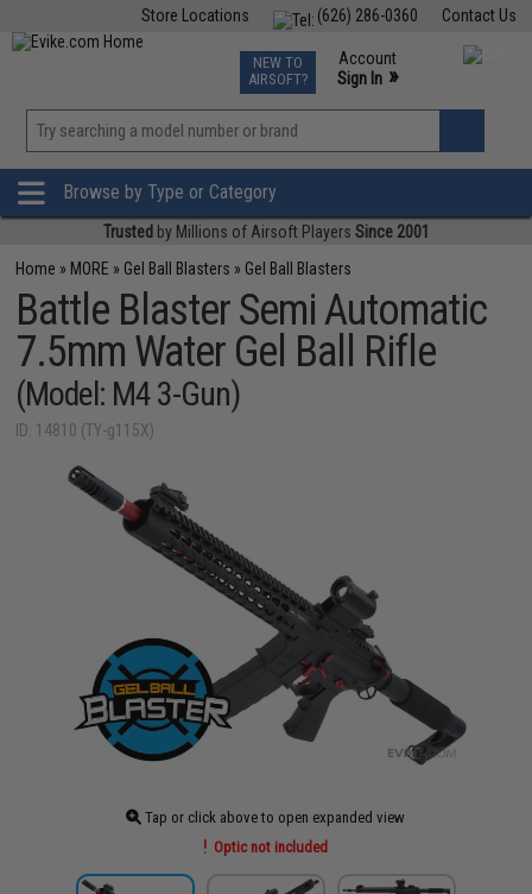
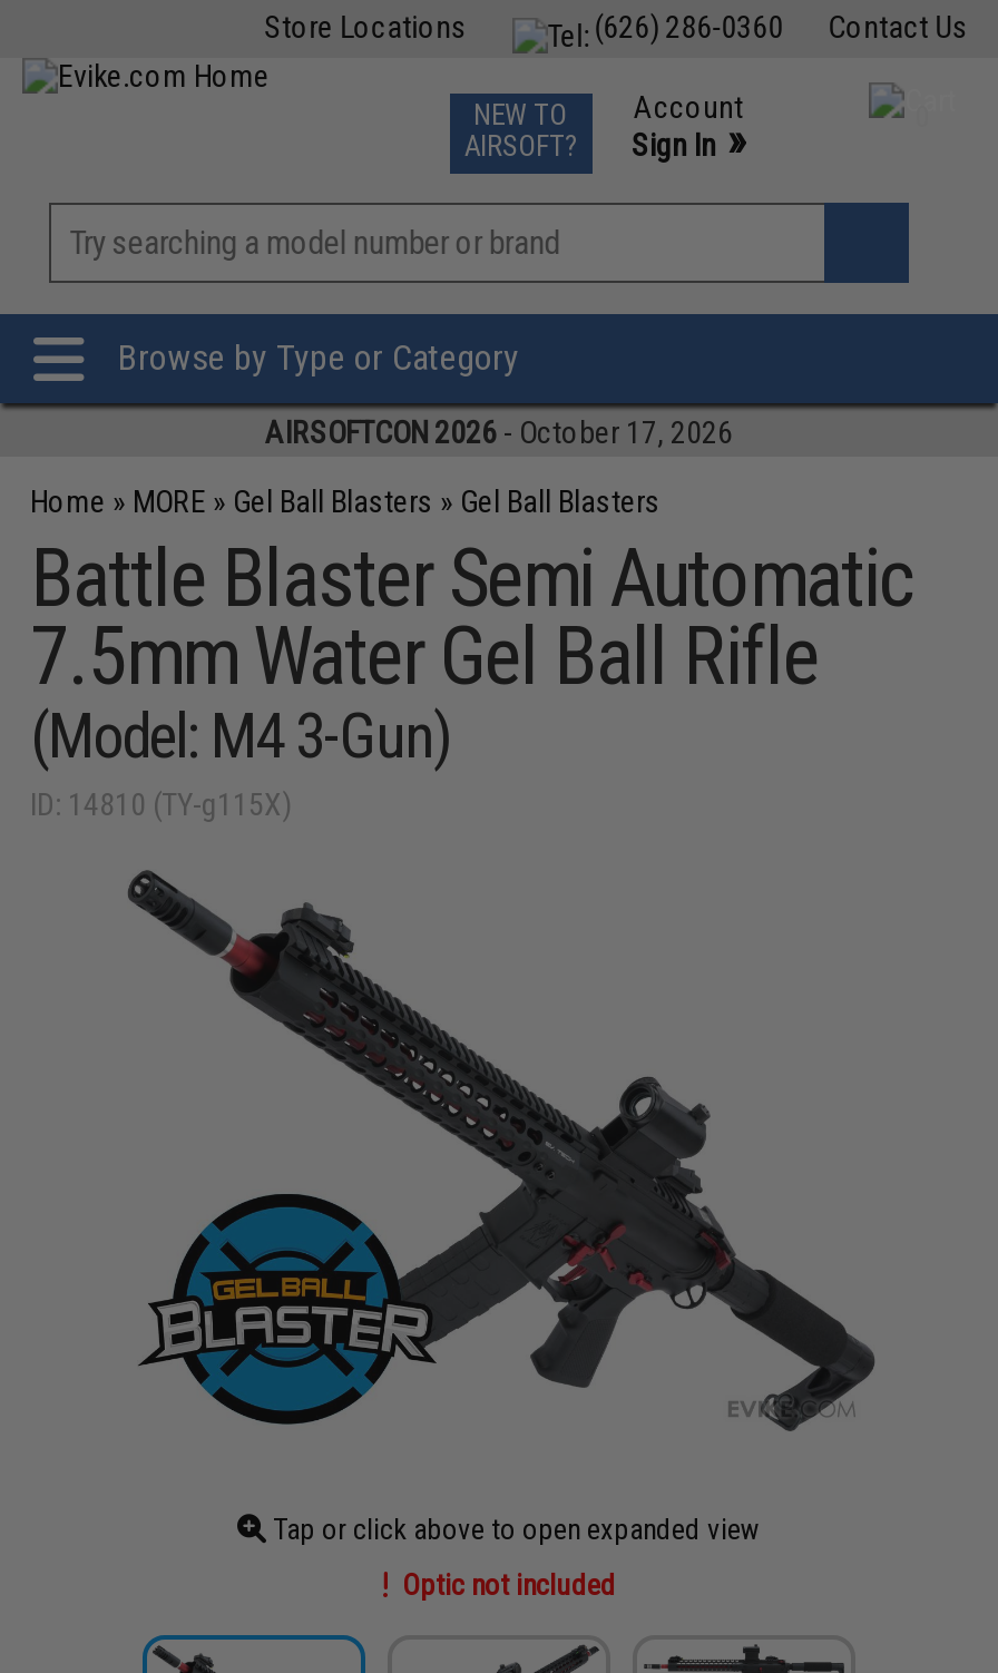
[103,222,429,241] Trusted by Millions of Airsoft Players Since 2001 -> [265,414,733,450] AIRSOFTCON 2026 - October 17, 2026

